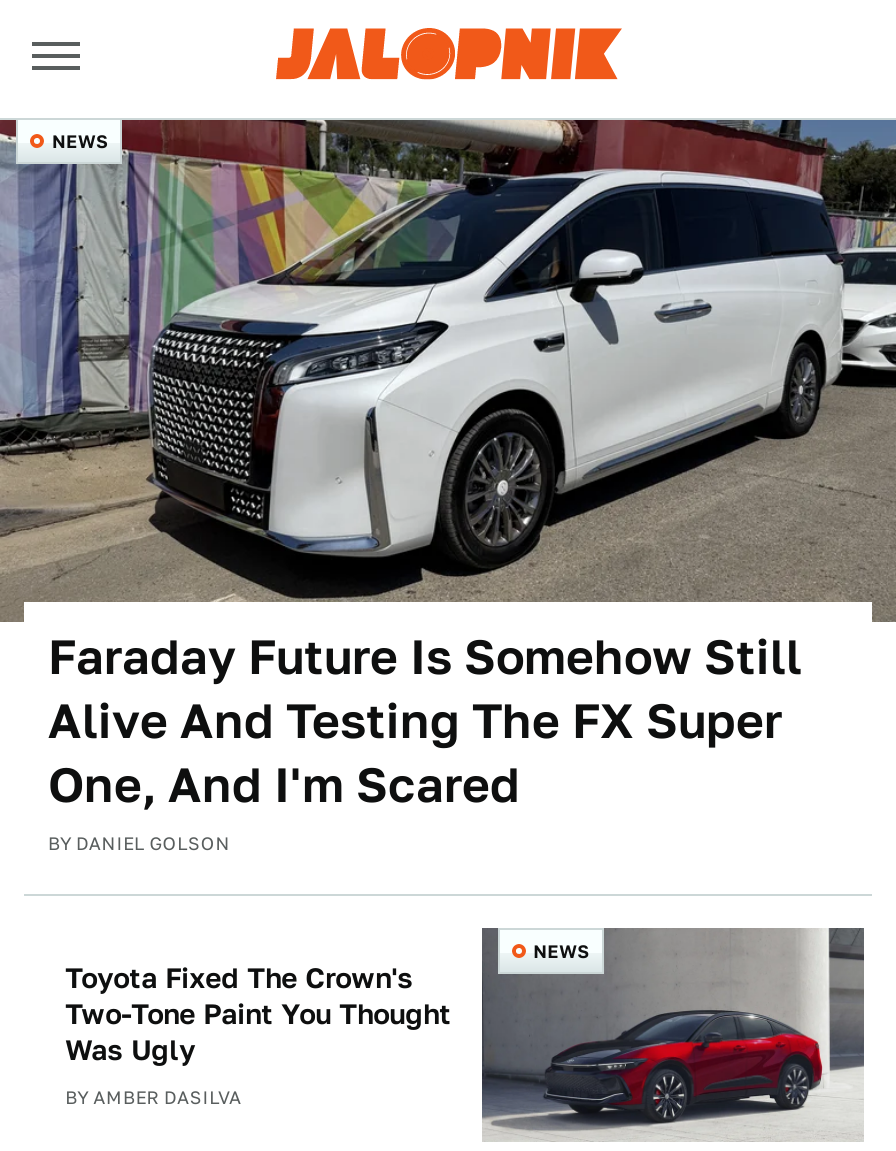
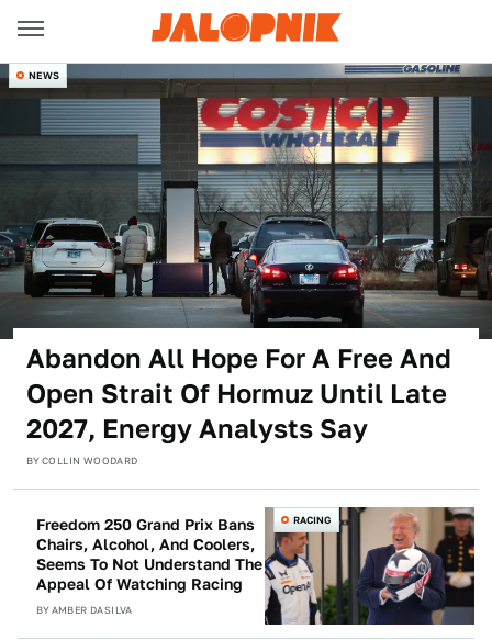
[6,118,890,853] [image] | Faraday Future Is Somehow Still | Alive And Testing The FX Super | One, And I'm Scared | BY DANIEL GOLSON -> [3,63,489,466] [image] | Abandon All Hope For A Free And | Open Strait Of Hormuz Until Late | 2027, Energy Analysts Say | BY COLLIN WOODARD
[65,928,864,1142] [image] | NEWS | Toyota Fixed The Crown's | Two-Tone Paint You Thought | Was Ugly -> [36,507,476,633] [image] | RACING | Freedom 250 Grand Prix Bans | Chairs, Alcohol, And Coolers, | Seems To Not Understand The | Appeal Of Watching Racing

